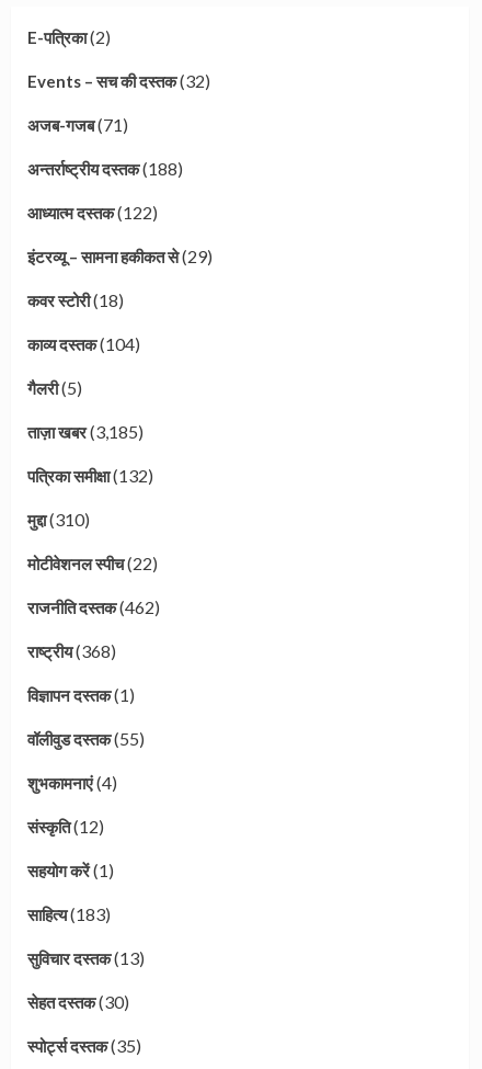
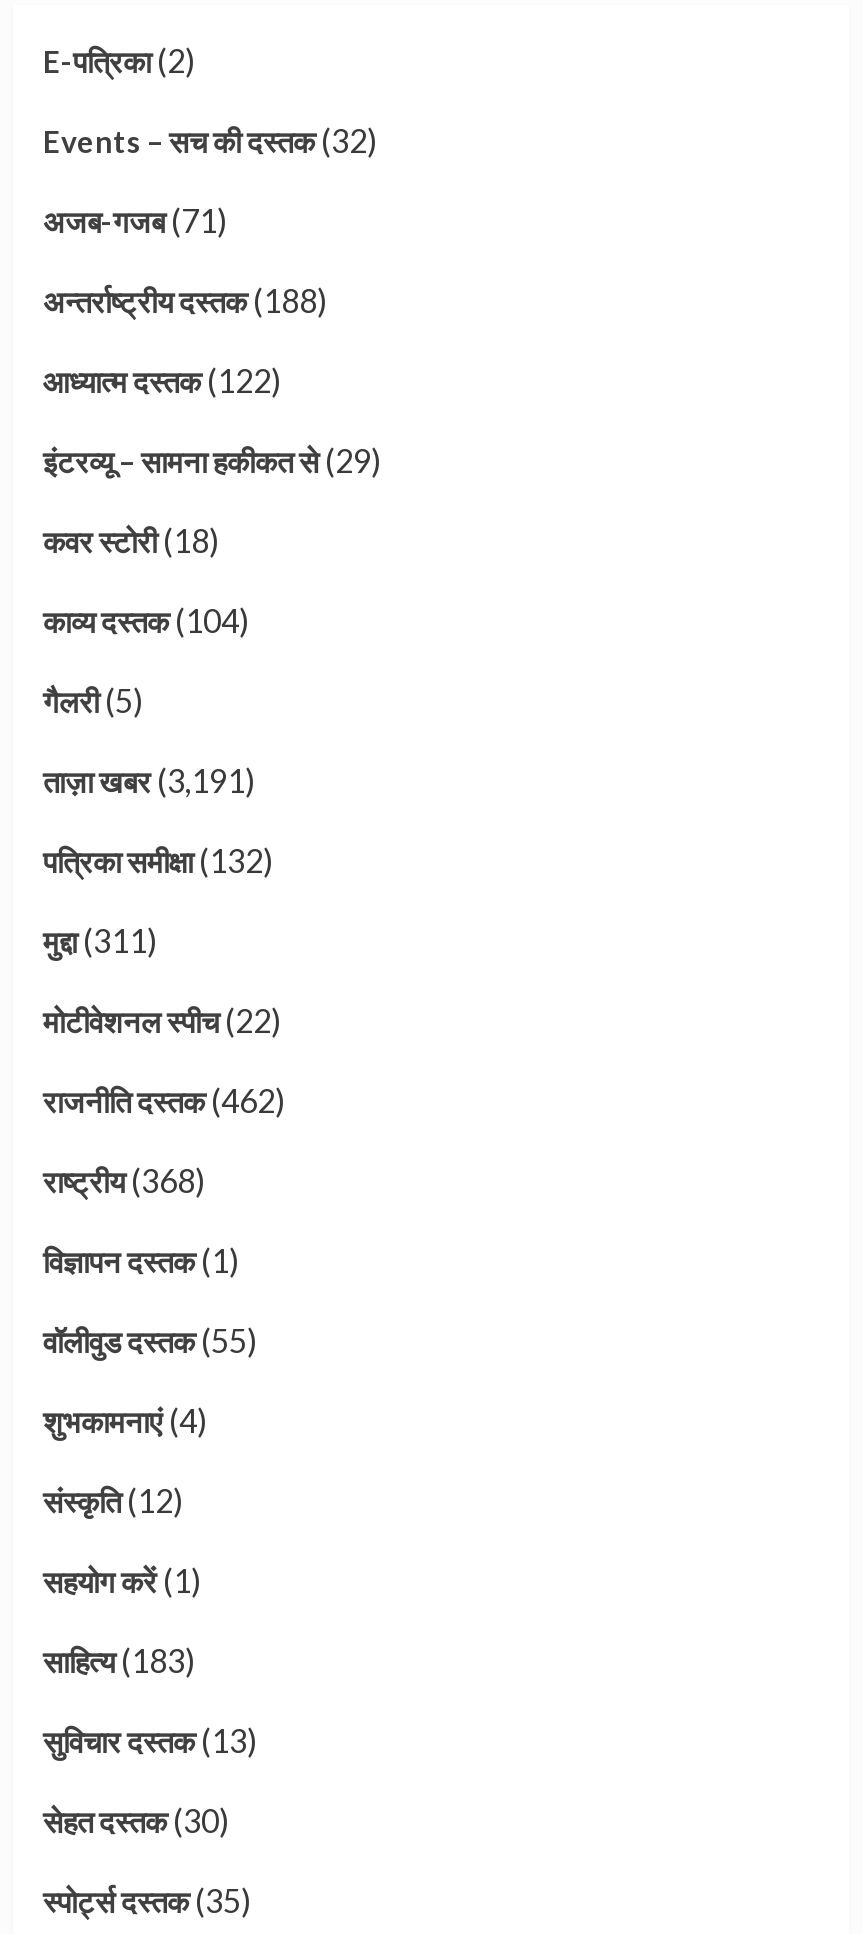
[27,421,144,441] ताज़ा खबर (3,185) -> [43,762,255,800] ताज़ा खबर (3,191)
[27,508,90,529] मुद्दा(310) -> [43,922,157,960] मुद्दा(311)

